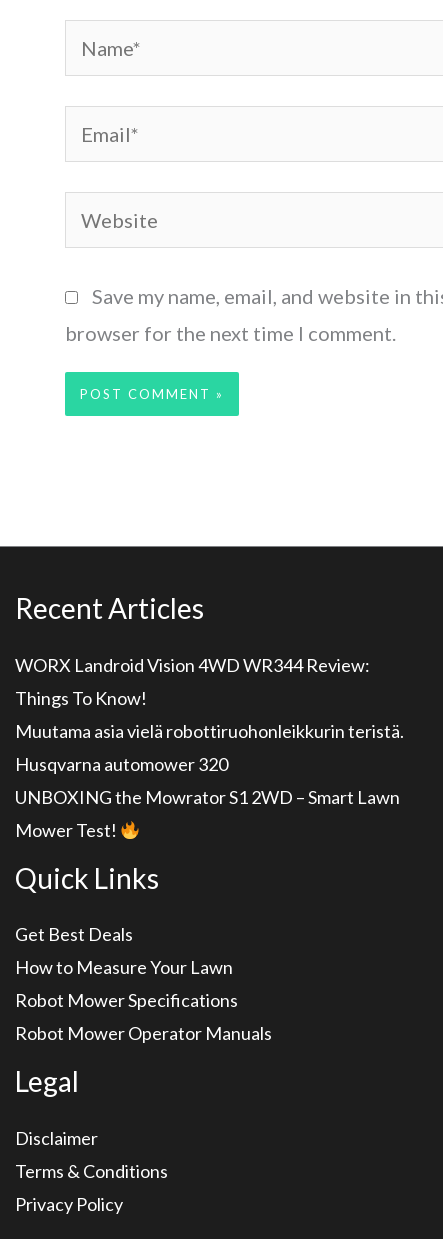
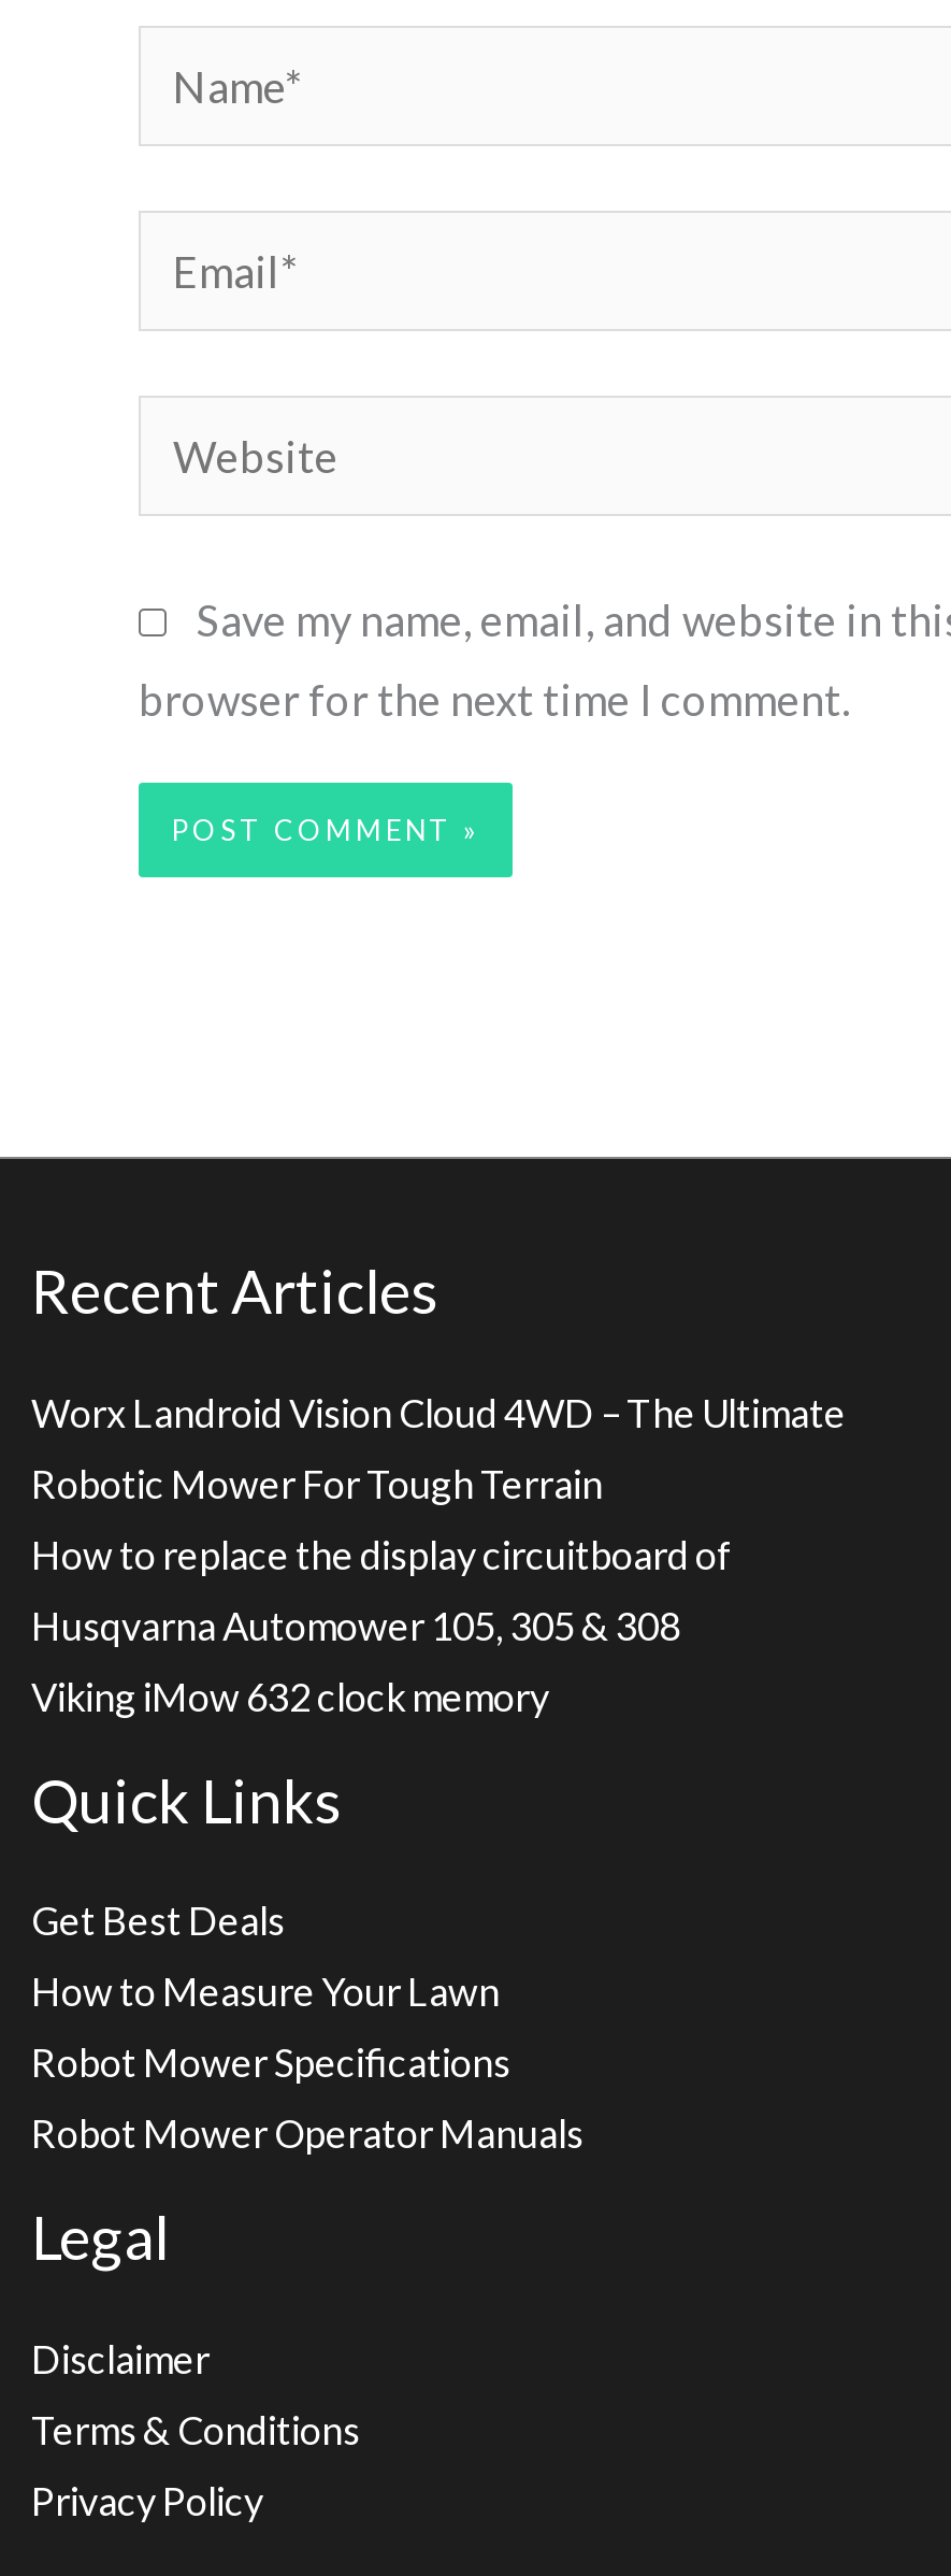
[15,654,404,841] WORX Landroid Vision 4WD WR344 Review: | Things To Know! | Muutama asia vielä robottiruohonleikkurin teristä. | Husqvarna automower 320 | UNBOXING the Mowrator S1 2WD – Smart Lawn | Mower Test! -> [31,1388,846,1720] Worx Landroid Vision Cloud 4WD – The Ultimate | Robotic Mower For Tough Terrain | How to replace the display circuitboard of | Husqvarna Automower 105, 305 & 308 | Viking iMow 632 clock memory

